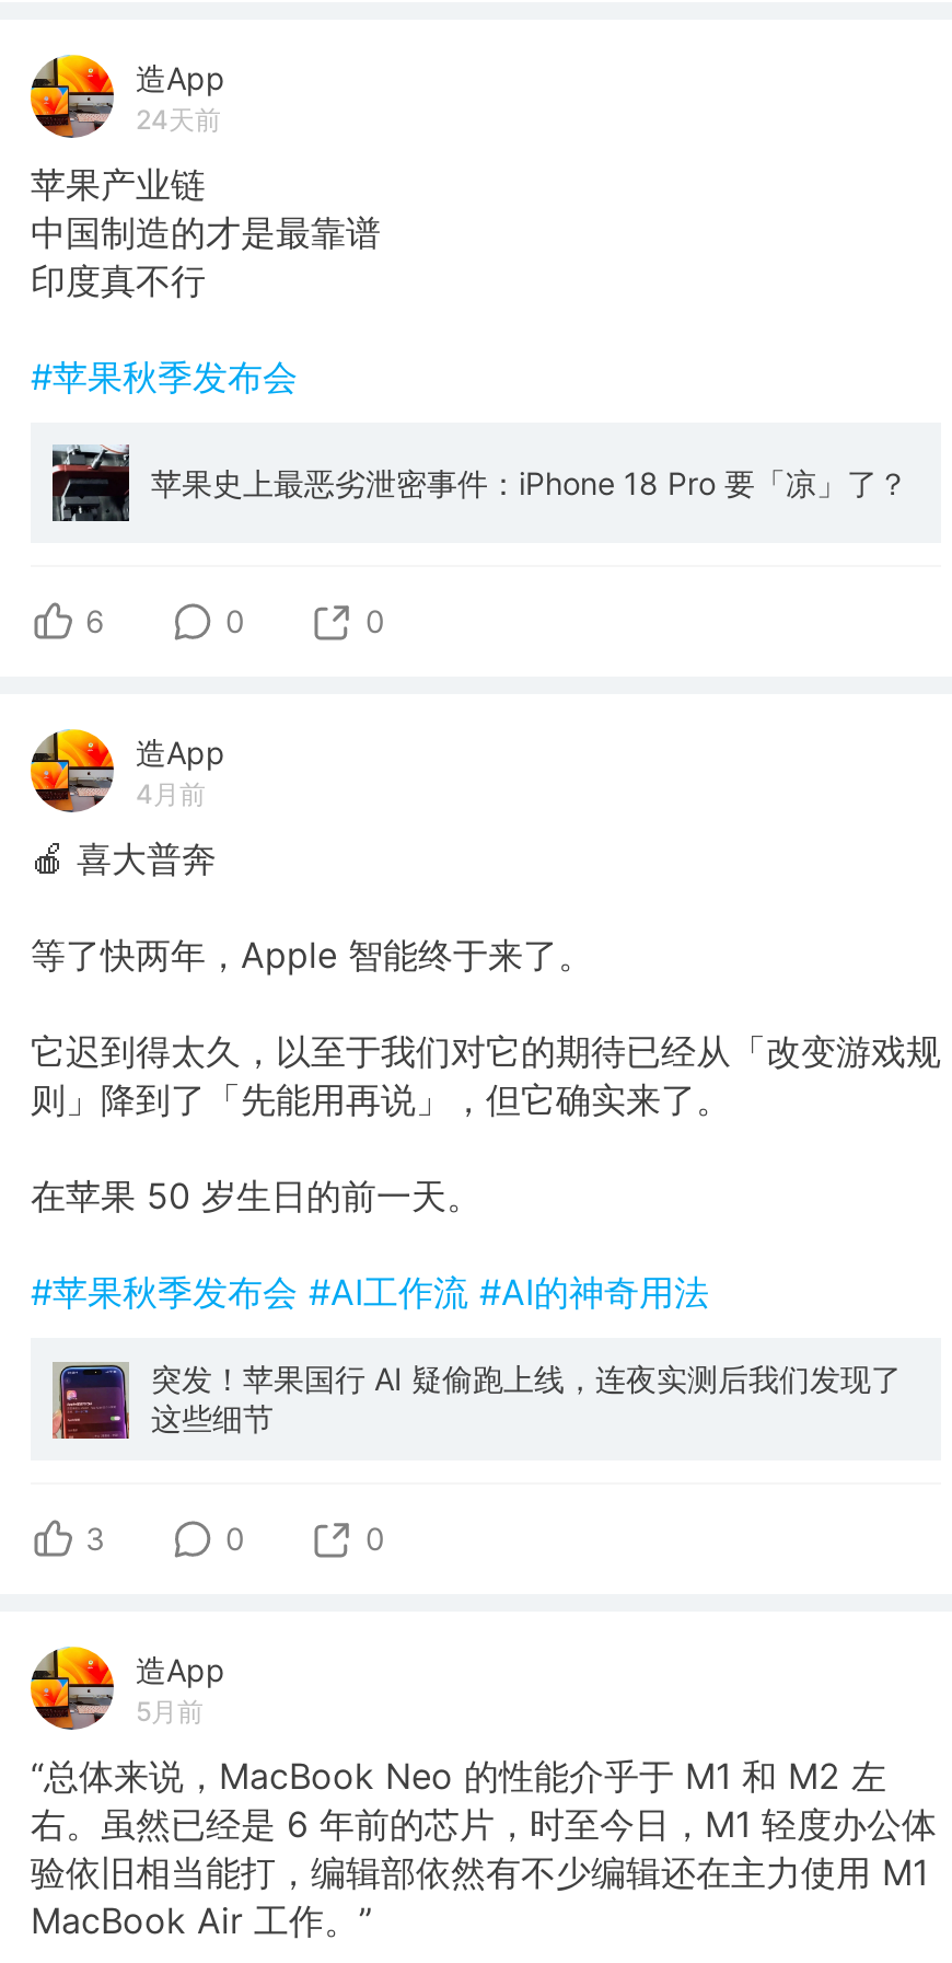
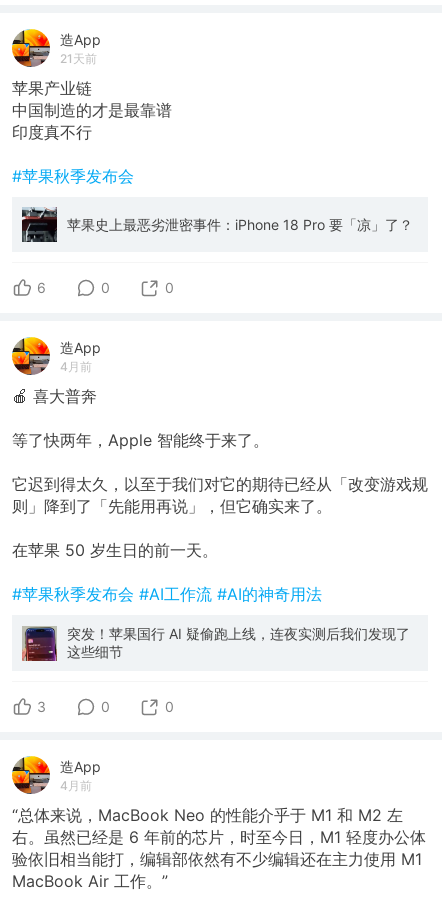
[136,102,221,135] 24天前 -> [60,51,97,66] 21天前
[136,1694,204,1727] 5月前 -> [60,778,92,793] 4月前

